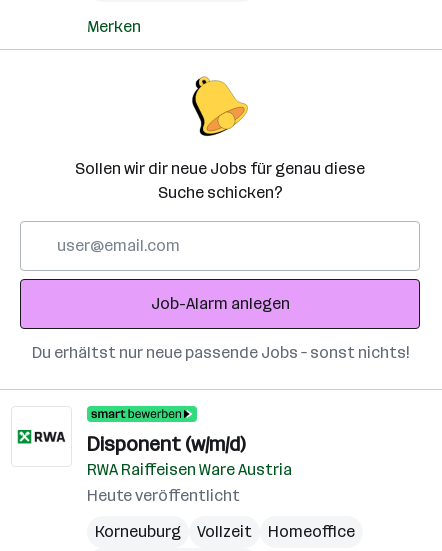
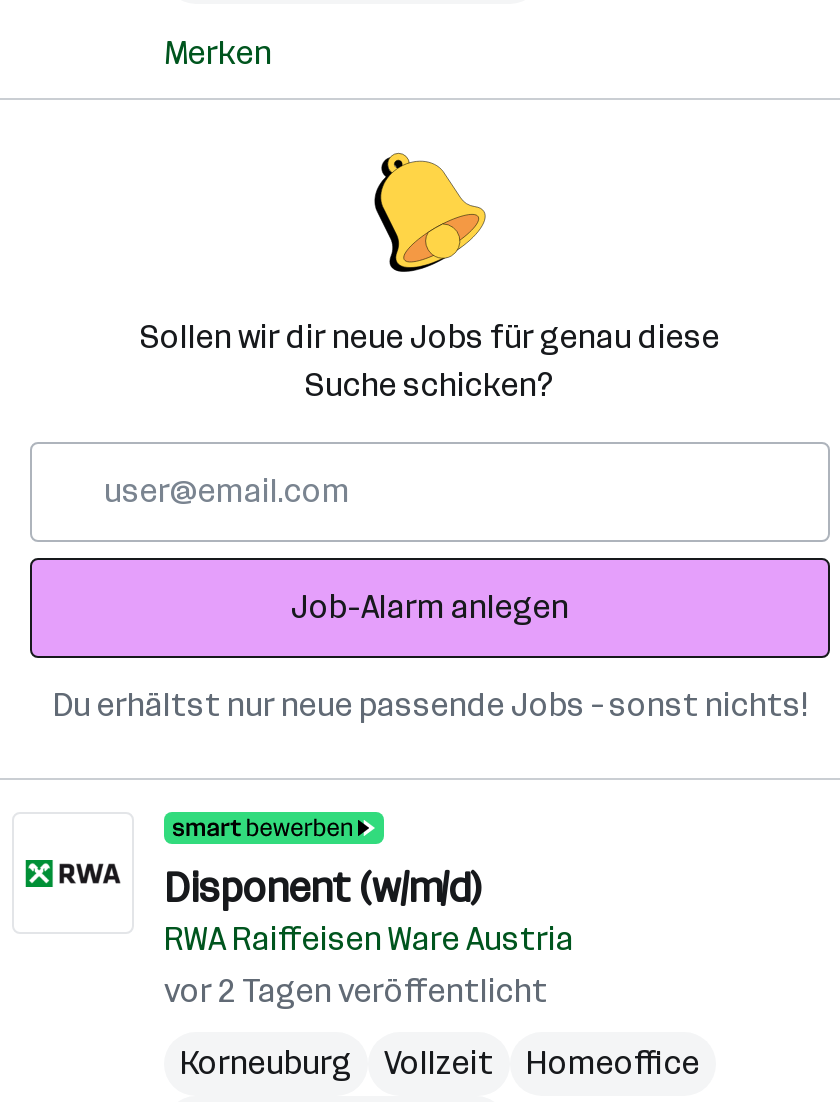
[87,486,240,505] Heute veröffentlicht -> [164,972,548,1010] vor 2 Tagen veröffentlicht

